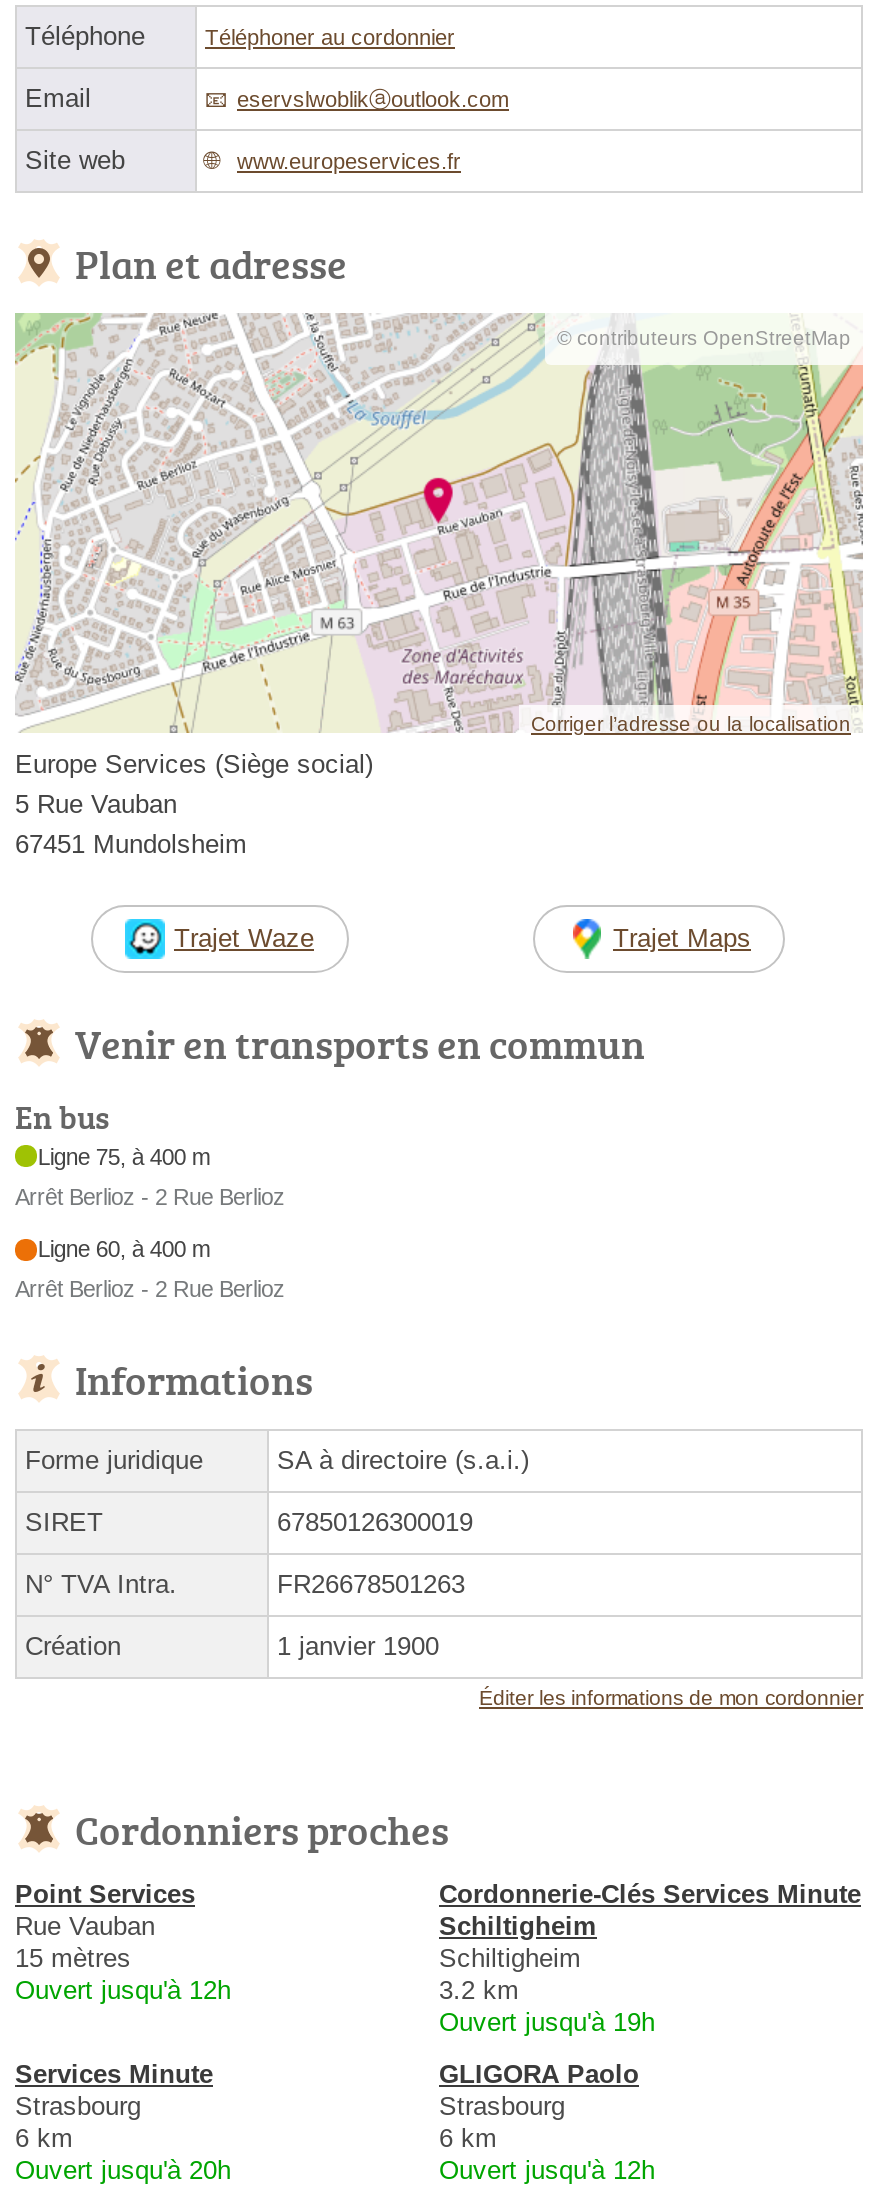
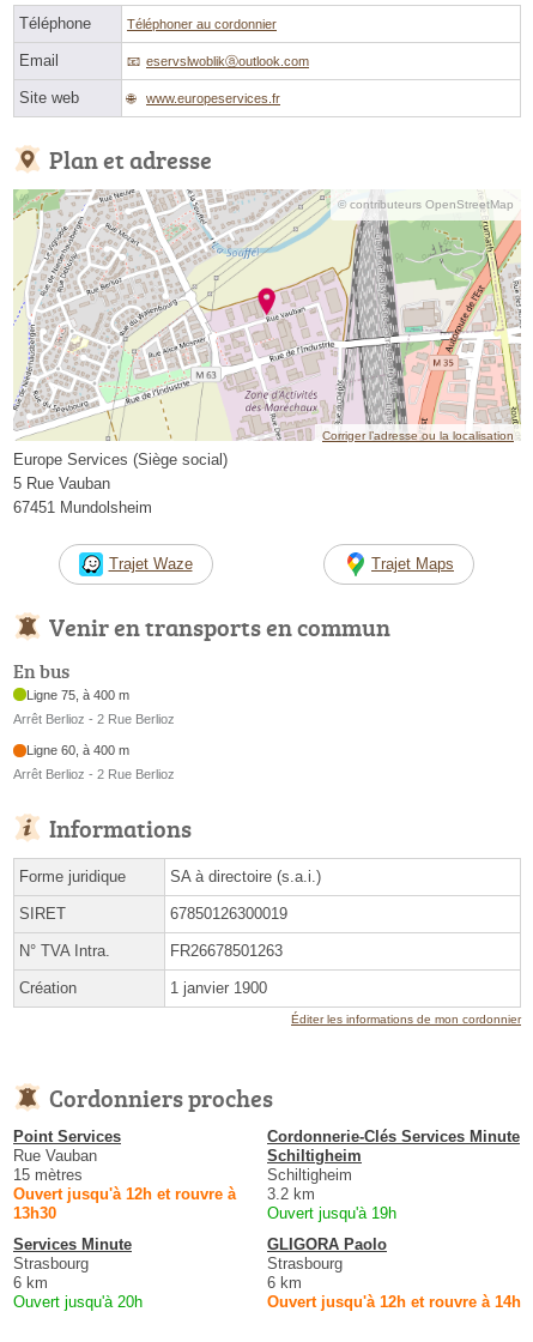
[15,1976,231,2006] Ouvert jusqu'à 12h -> [13,1185,236,1223] Ouvert jusqu'à 12h et rouvre à | 13h30
[439,2156,655,2186] Ouvert jusqu'à 12h -> [267,1293,521,1311] Ouvert jusqu'à 12h et rouvre à 14h

